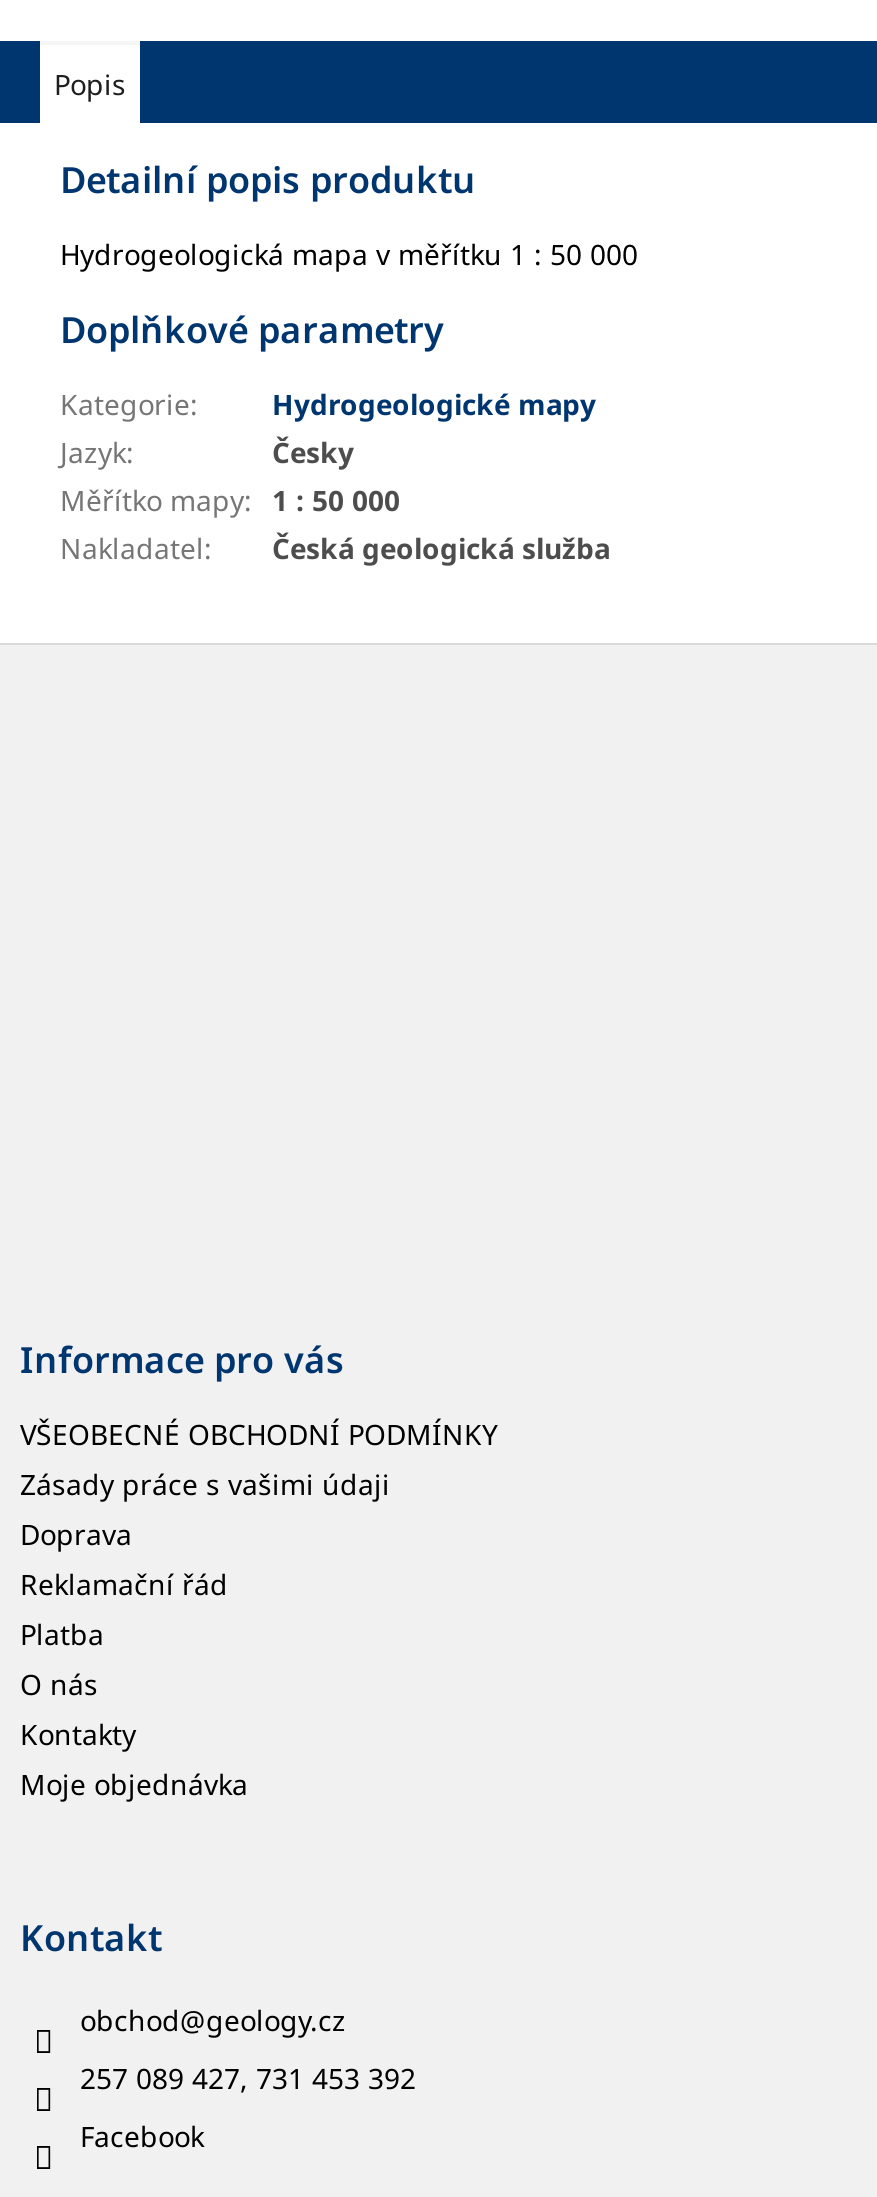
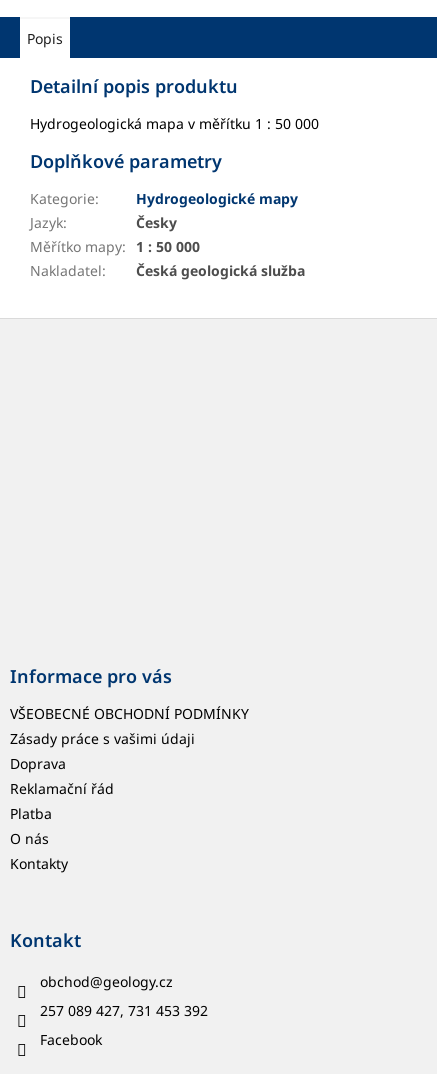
[20,1764,248,1802] Moje objednávka -> none

